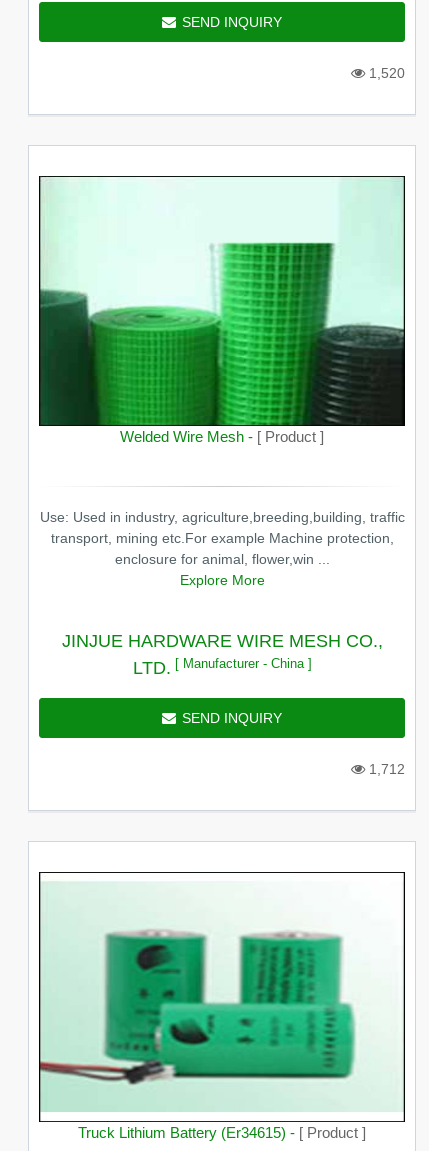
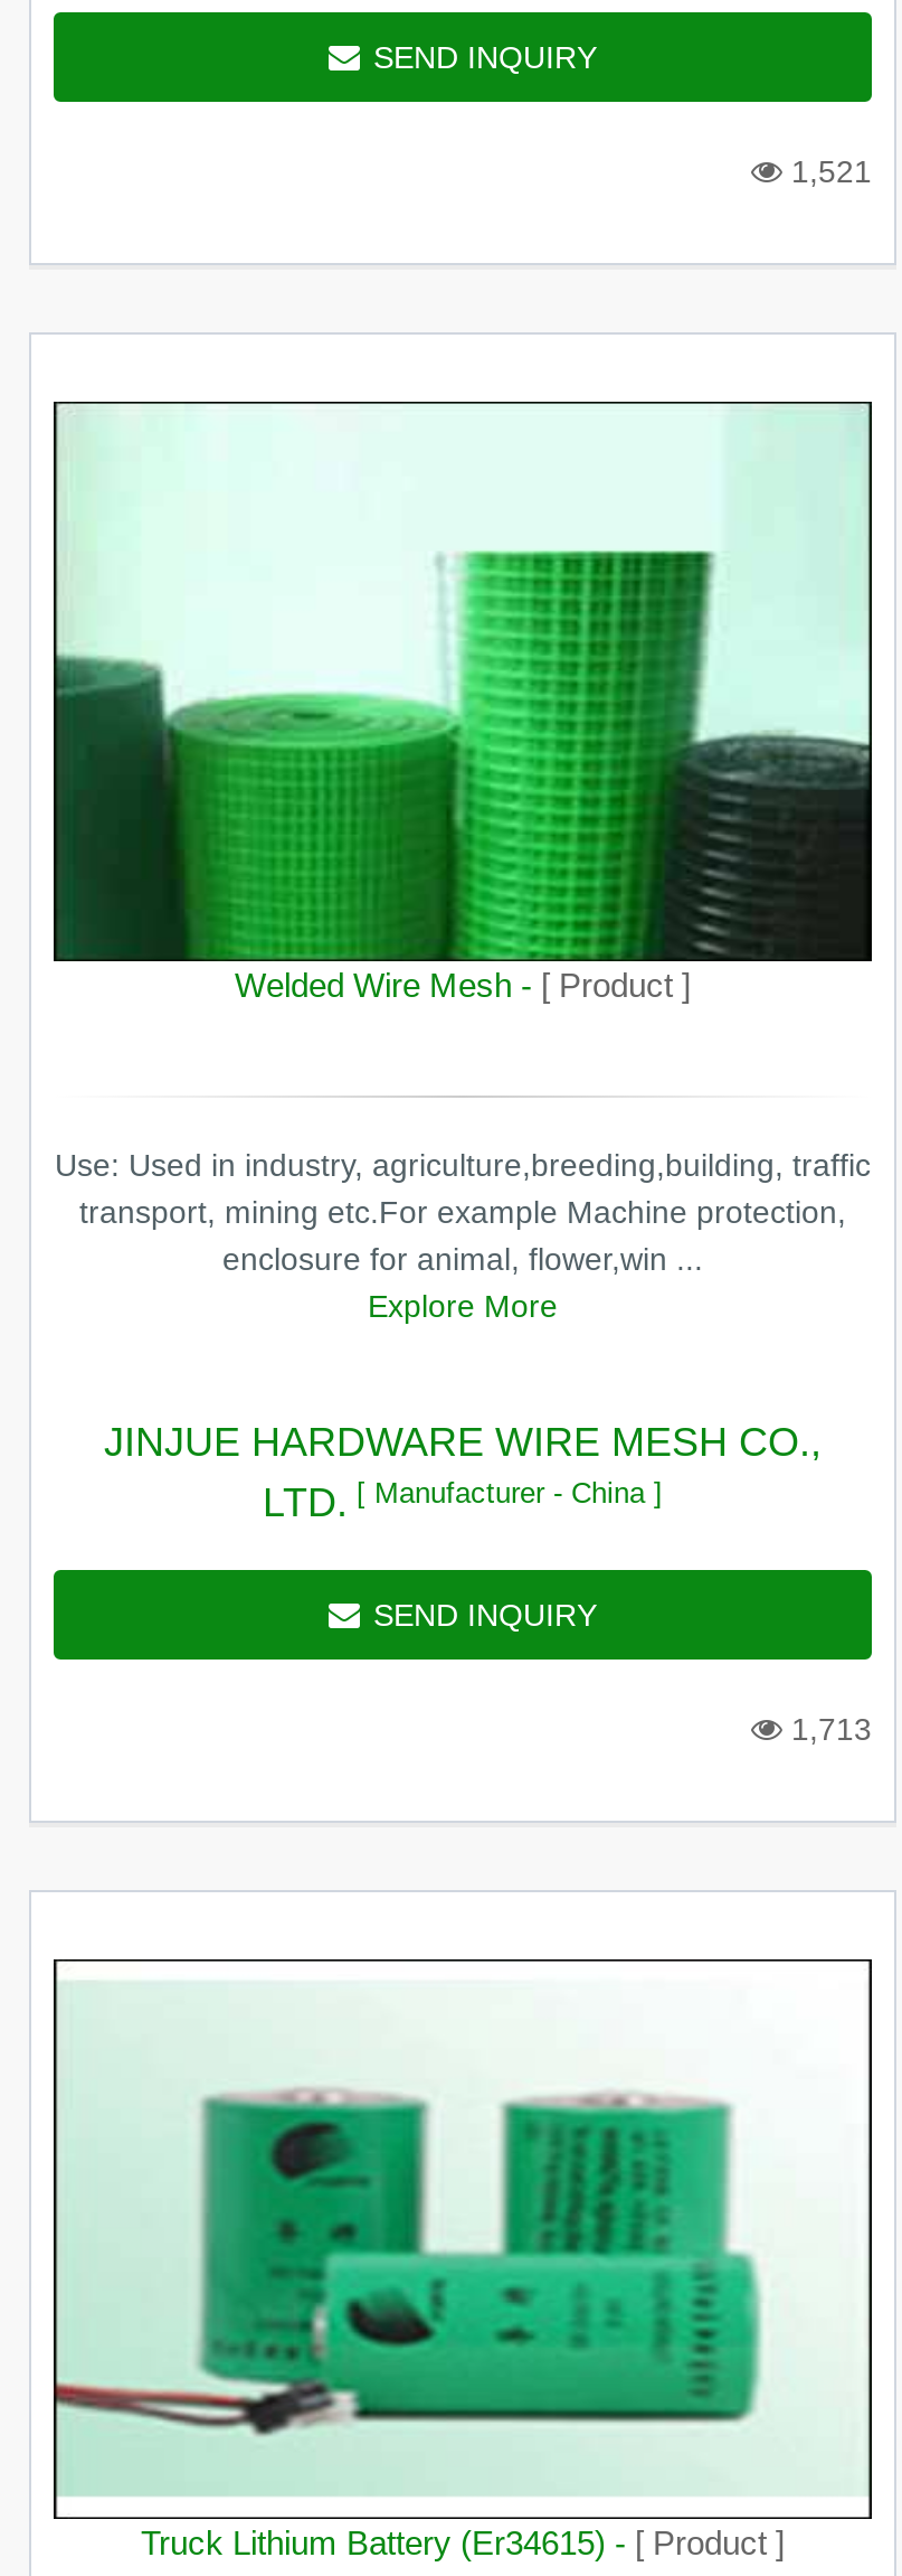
[369,65,405,81] 1,520 -> [791,153,872,189] 1,521
[369,761,405,777] 1,712 -> [791,1711,872,1747] 1,713

